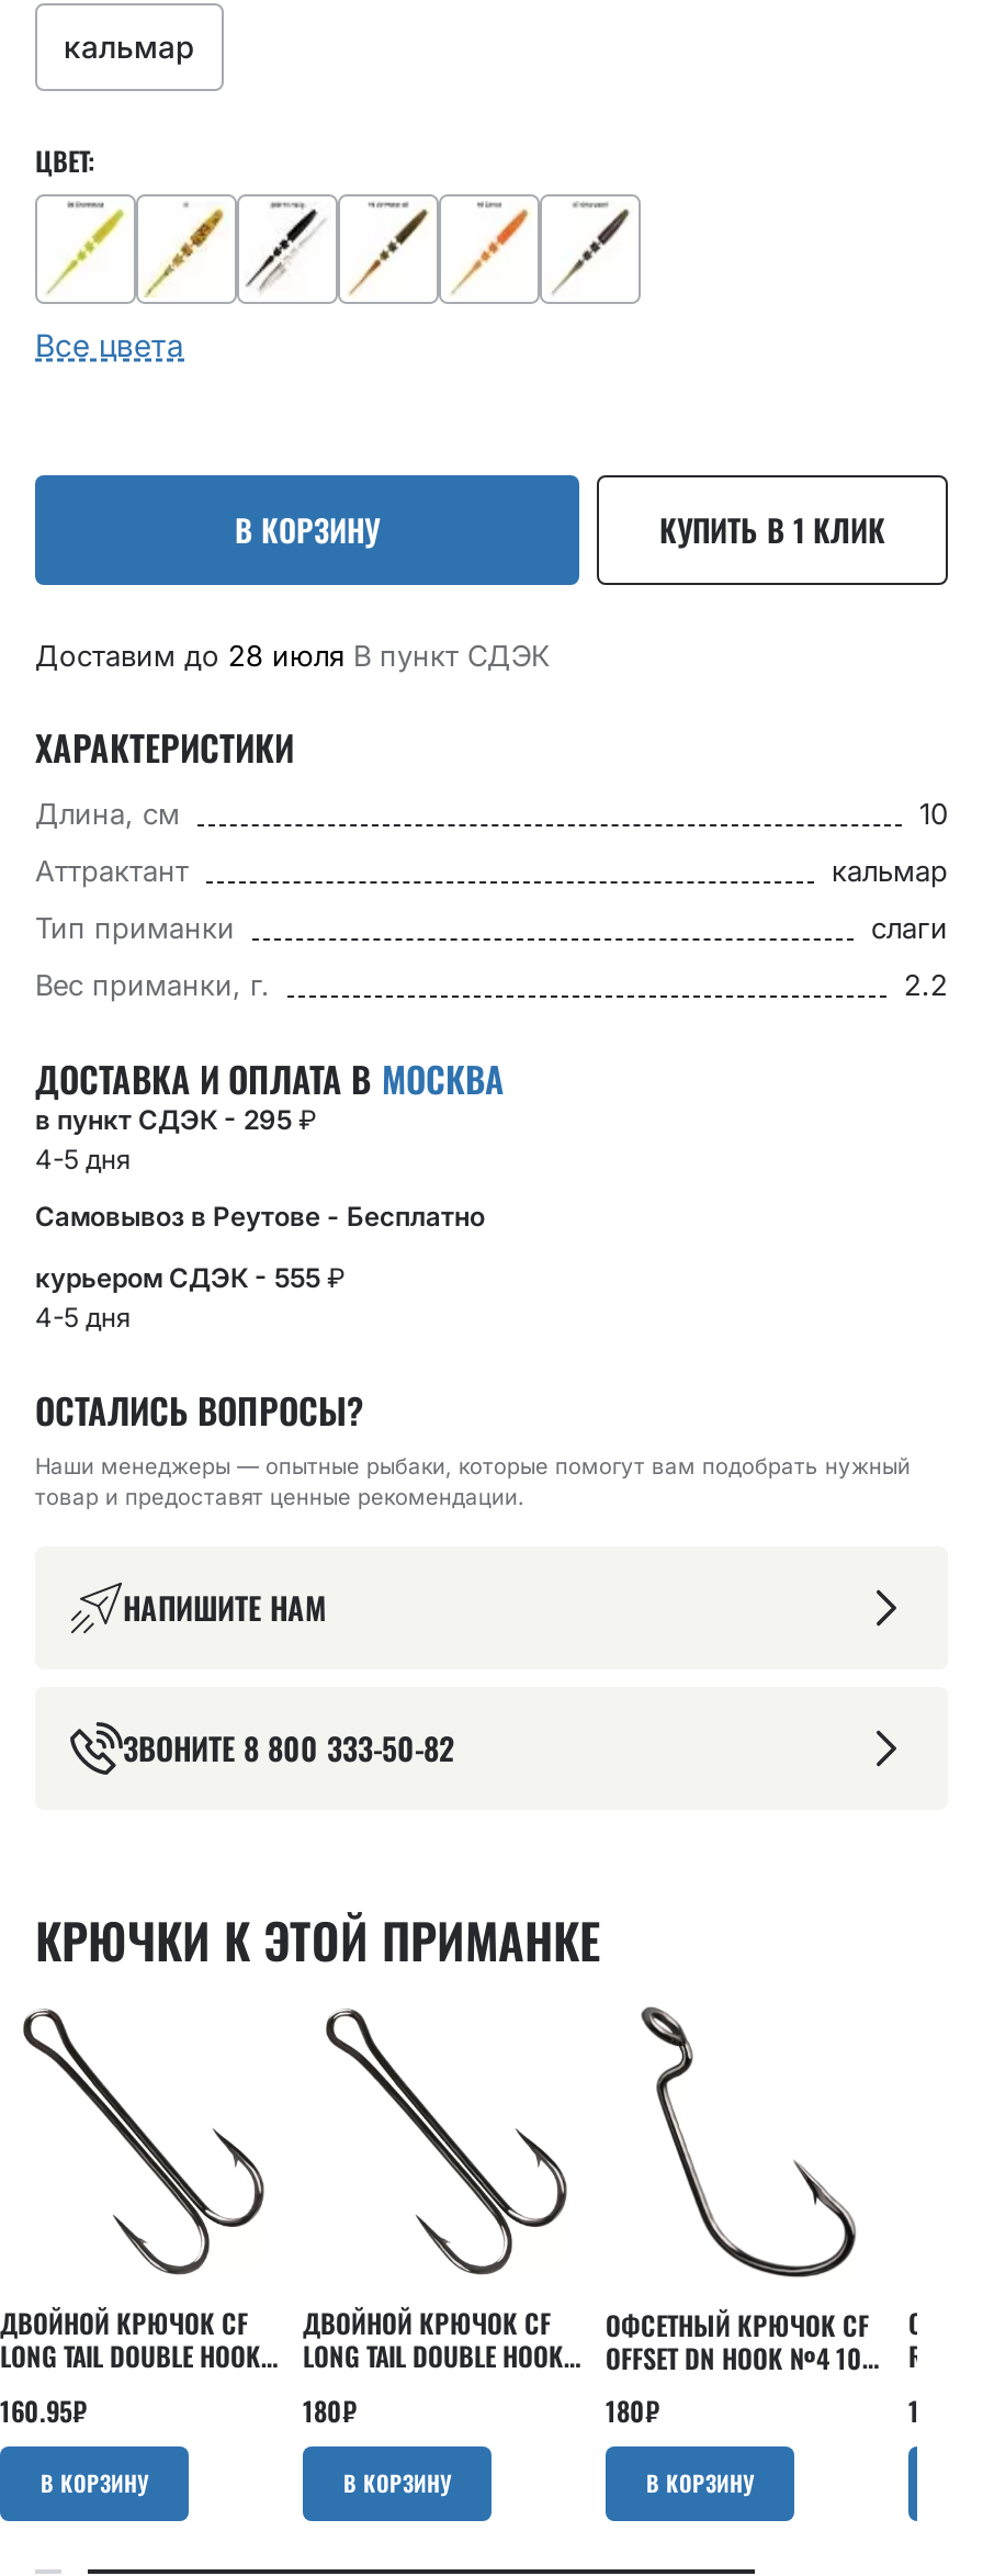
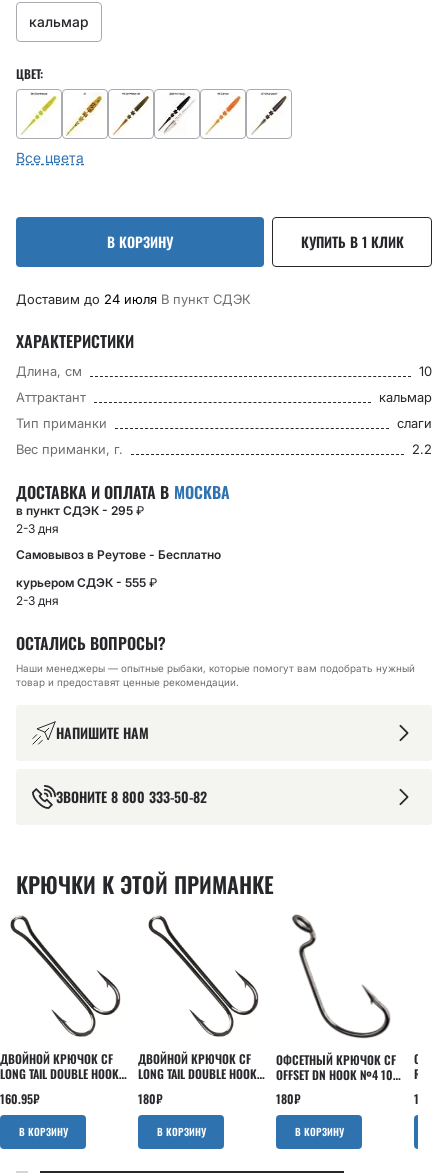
[246,207,327,293] [image] -> [113,95,150,135] [image]
[349,207,430,295] [image] -> [158,95,195,134] [image]
[35,638,551,673] Доставим до 28 июля В пункт CДЭК -> [16,291,251,307] Доставим до 24 июля В пункт CДЭК
[35,1143,132,1175] 4-5 дня -> [16,521,59,536] 2-3 дня
[35,1301,132,1334] 4-5 дня -> [16,593,59,608] 2-3 дня

